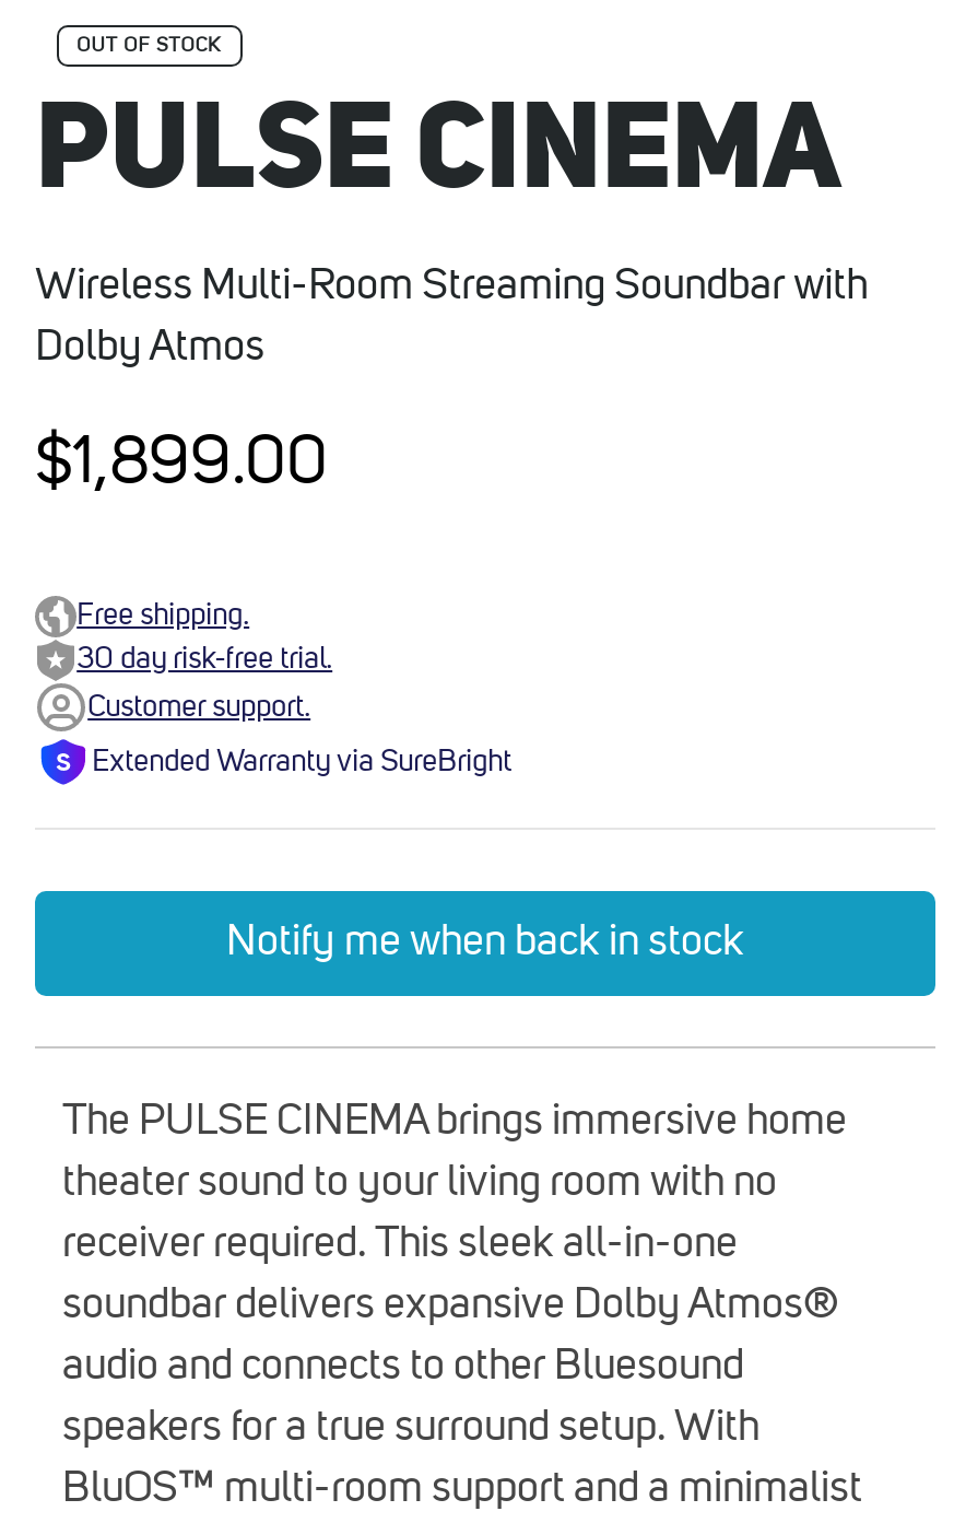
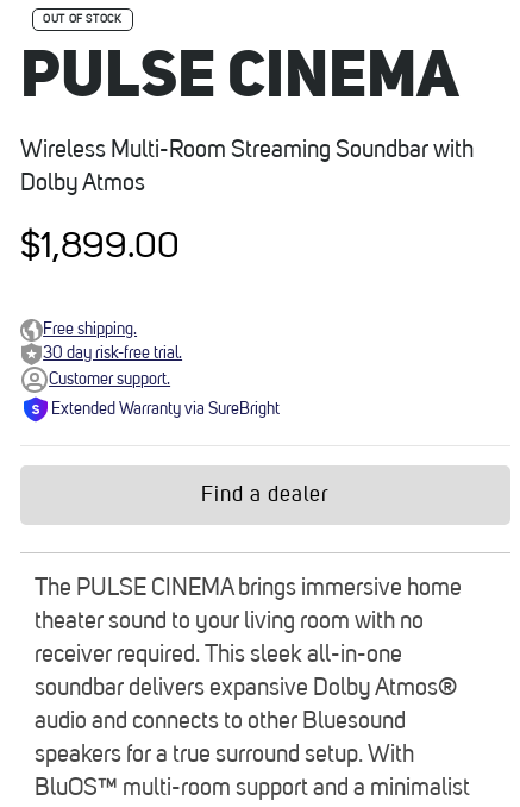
[226,923,744,966] Notify me when back in stock -> [201,485,330,506] Find a dealer

